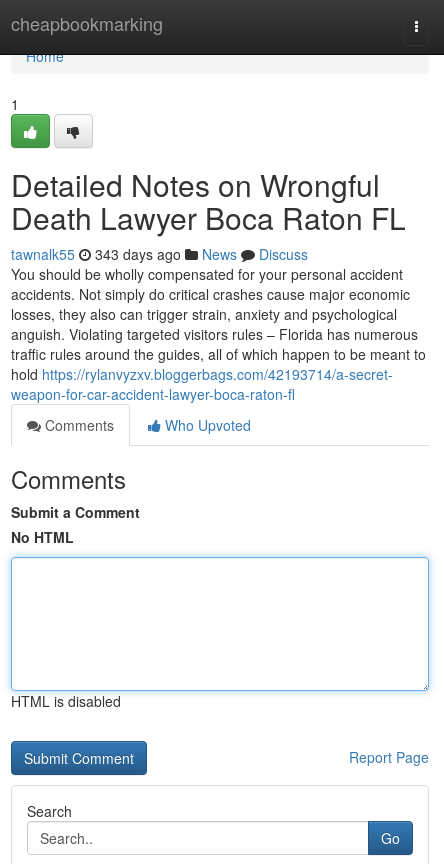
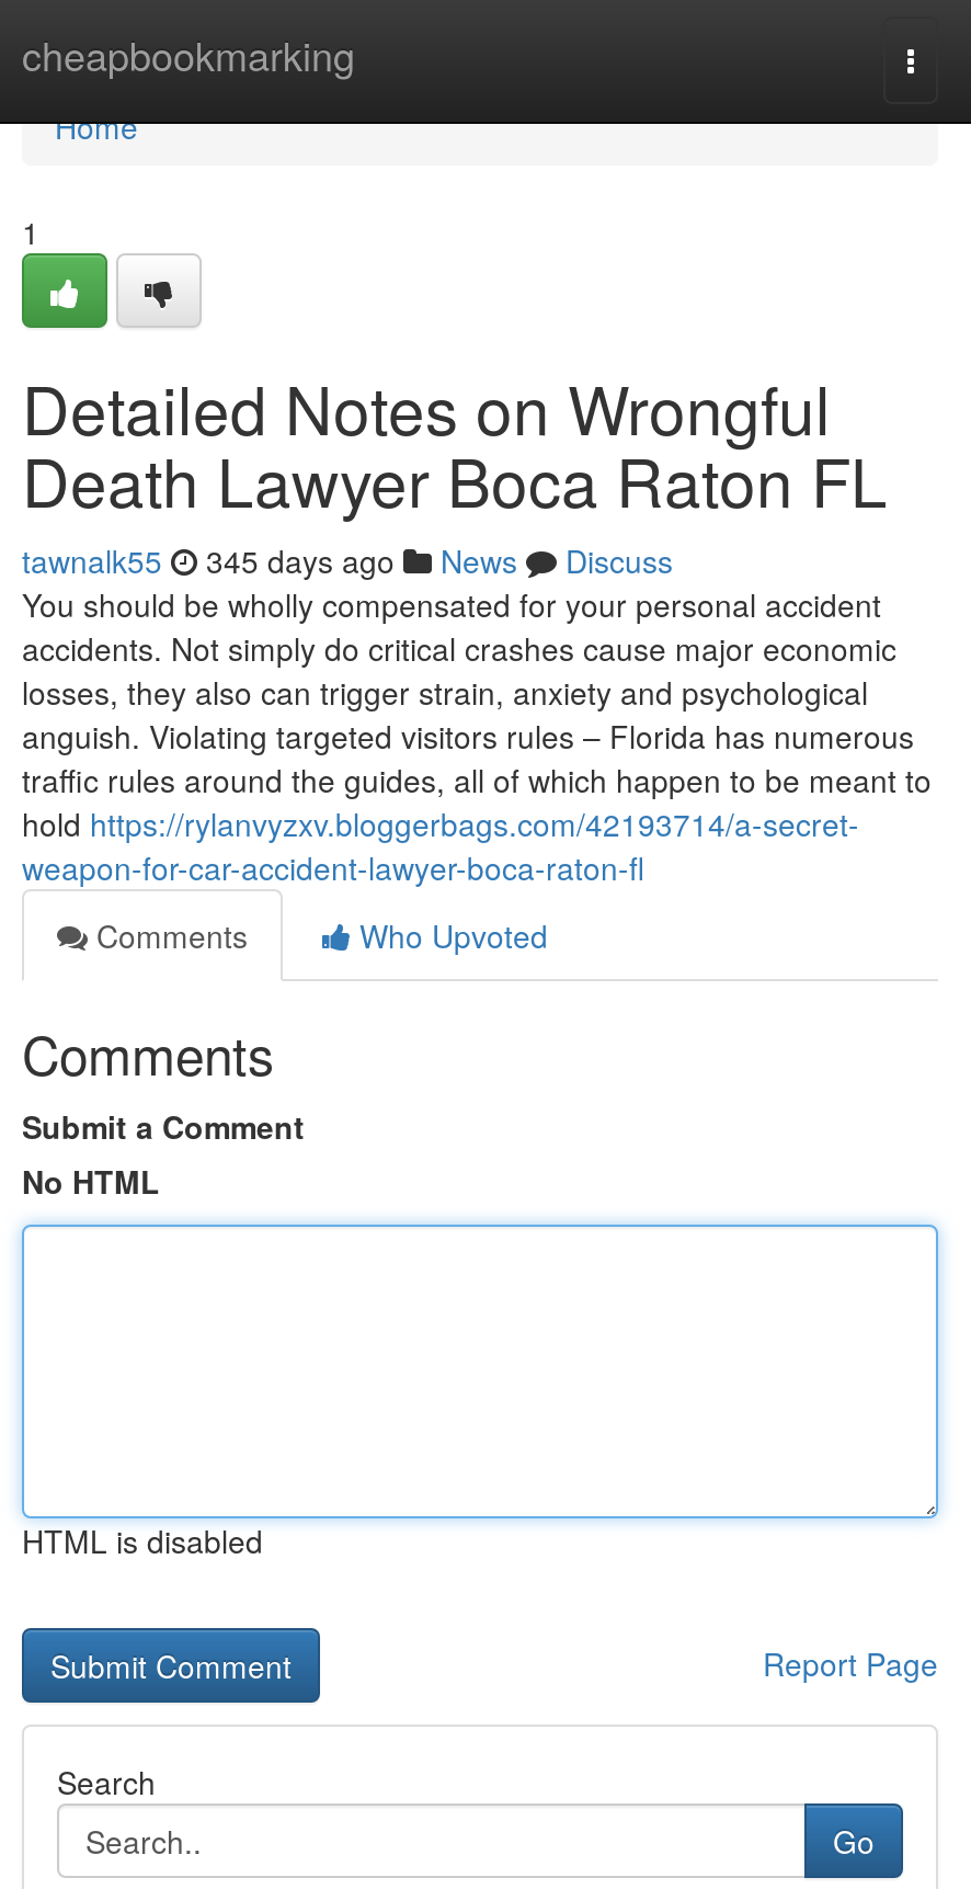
[11,244,308,264] tawnalk55 343 days ago News Discuss -> [22,538,673,582] tawnalk55 345 days ago News Discuss

